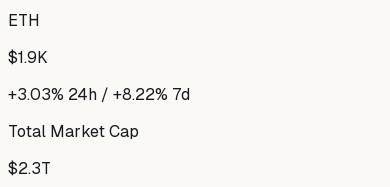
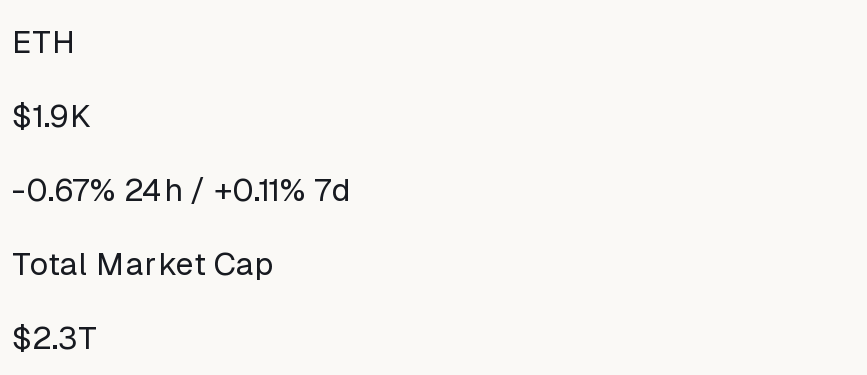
[8,84,190,105] +3.03% 24h / +8.22% 7d -> [12,169,350,211] -0.67% 24h / +0.11% 7d

